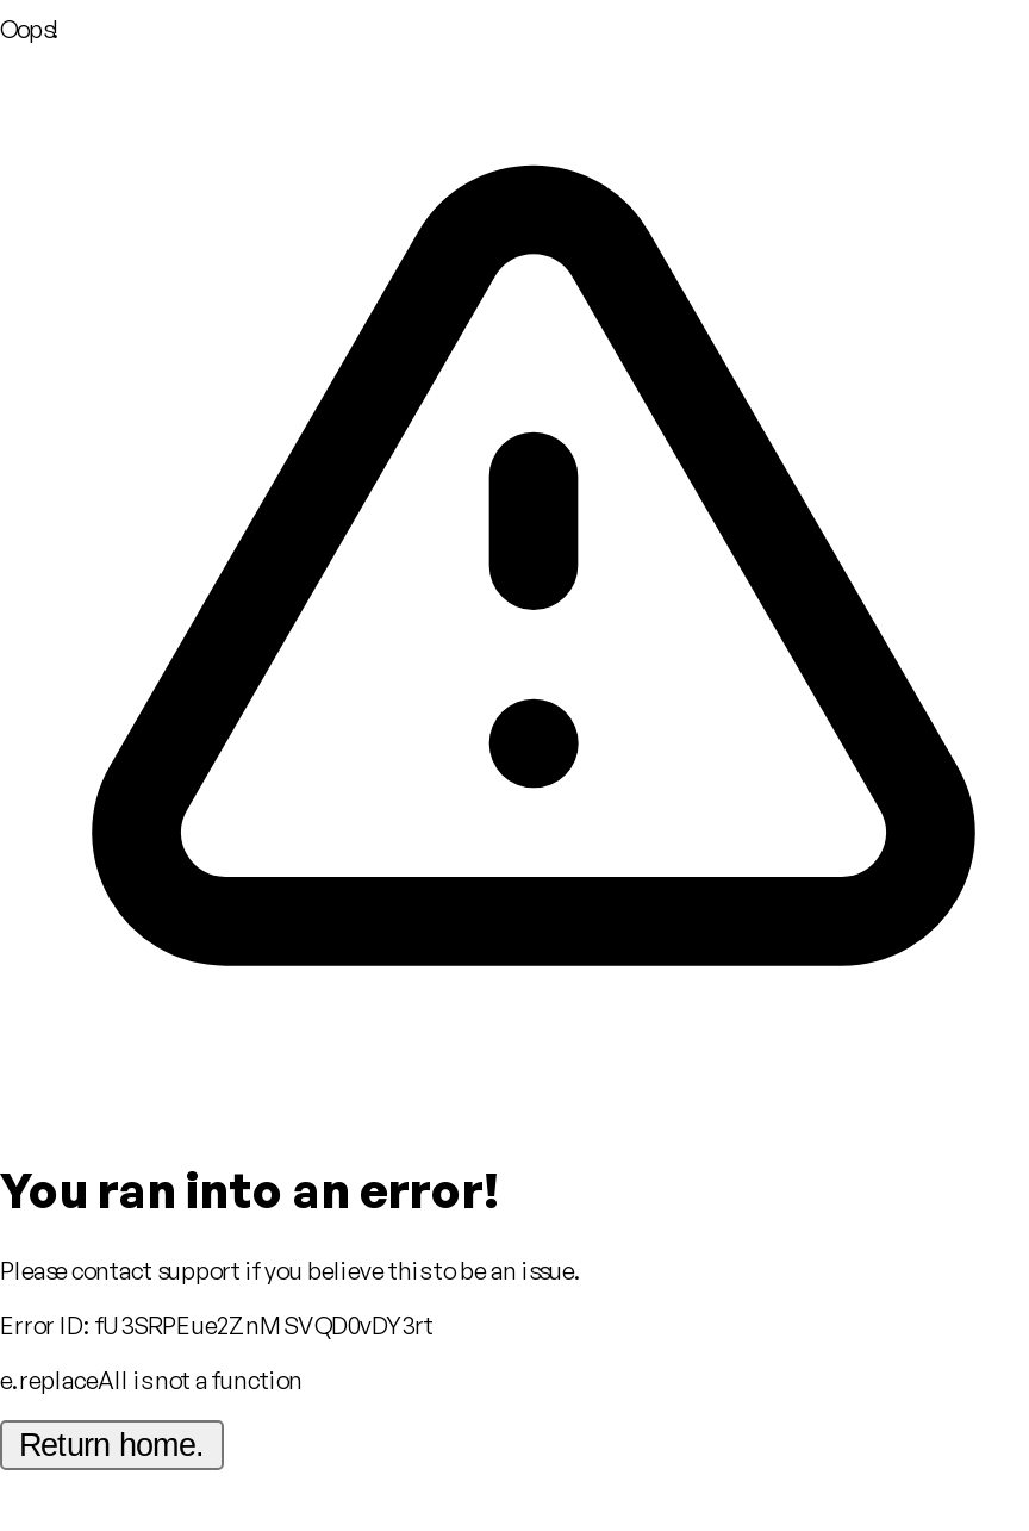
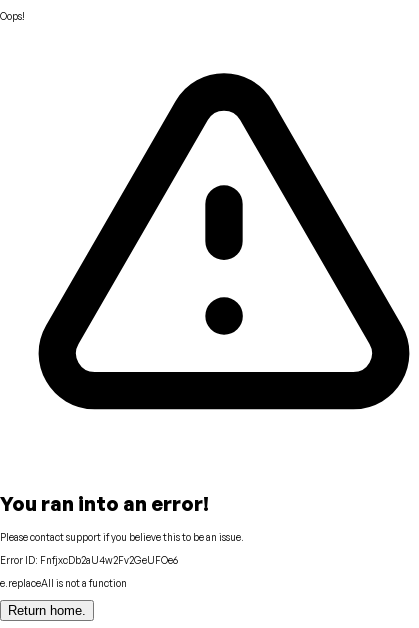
[0,1310,434,1339] Error ID: fU3SRPEue2ZnMSVQD0vDY3rt -> [0,554,178,566] Error ID: FnfjxcDb2aU4w2Fv2GeUFOe6

